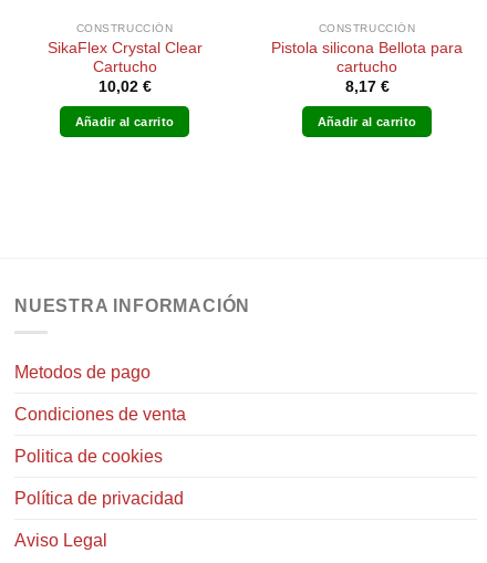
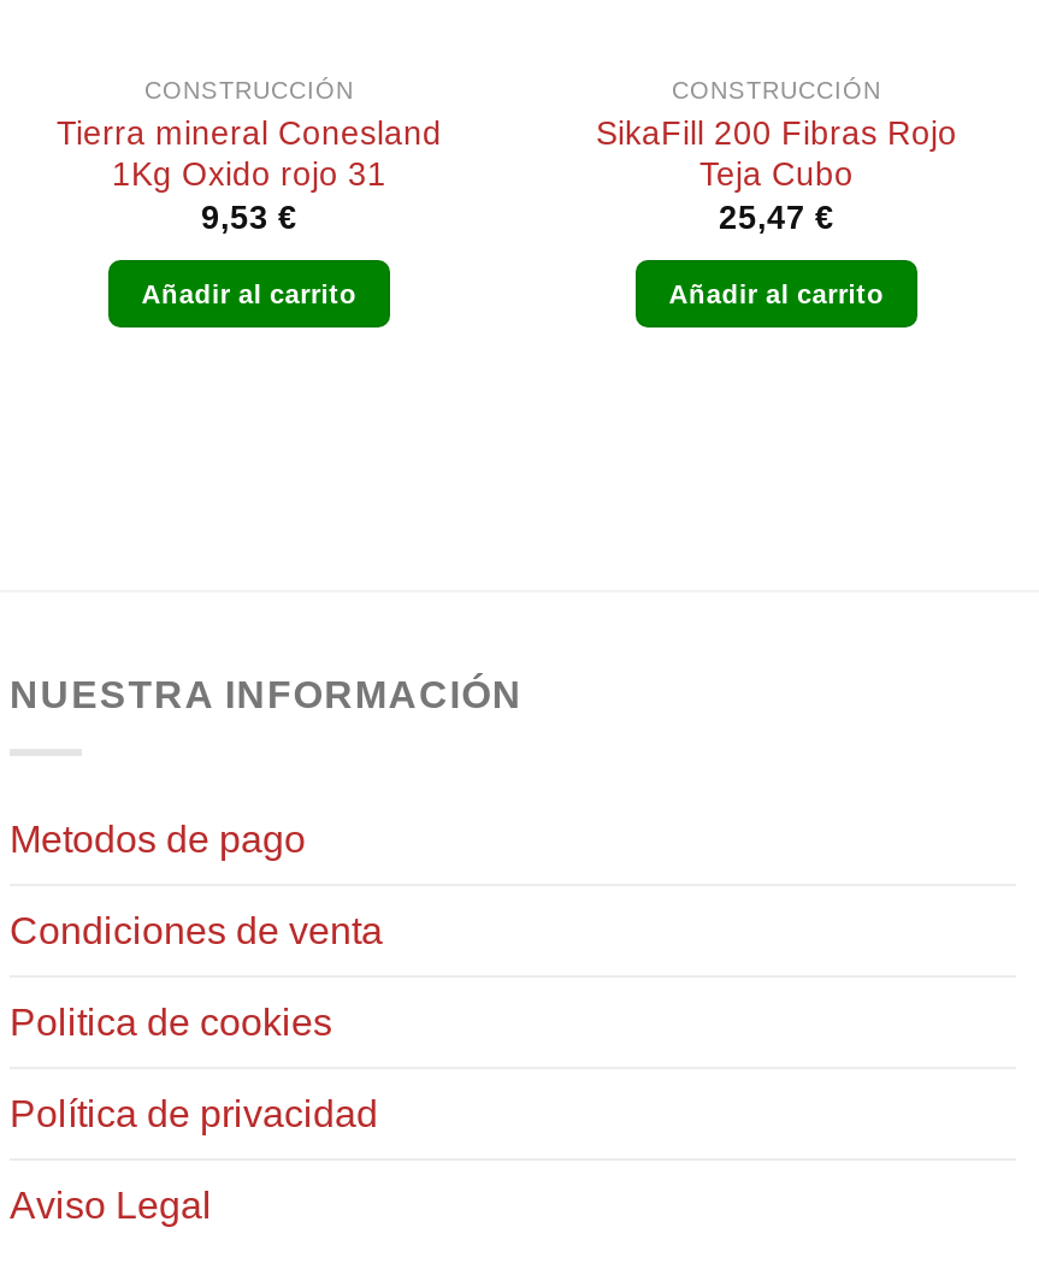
[47,40,202,95] SikaFlex Crystal Clear | Cartucho | 10,02 € -> [57,116,442,237] Tierra mineral Conesland | 1Kg Oxido rojo 31 | 9,53 €
[271,40,463,95] Pistola silicona Bellota para | cartucho | 8,17 € -> [596,116,957,237] SikaFill 200 Fibras Rojo | Teja Cubo | 25,47 €

